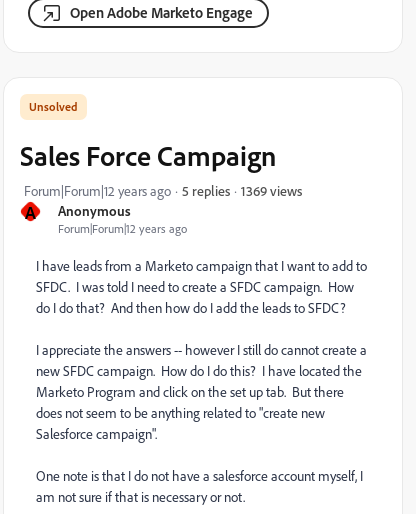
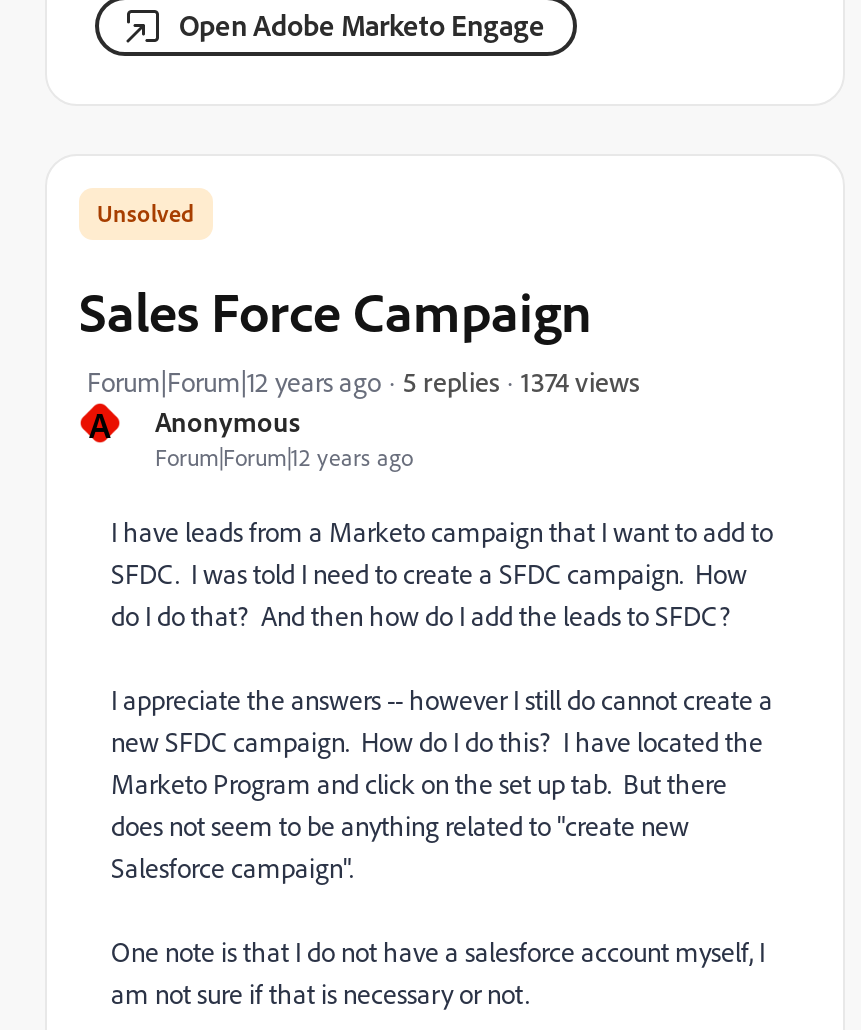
[241,181,302,198] 1369 views -> [521,363,639,397] 1374 views

